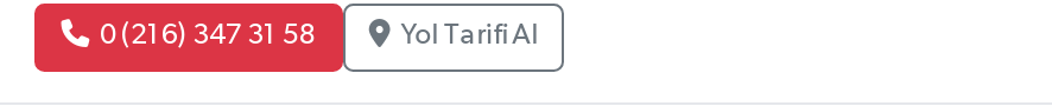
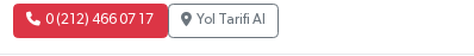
[100,22,316,50] 0 (216) 347 31 58 -> [46,13,154,28] 0 (212) 466 07 17

